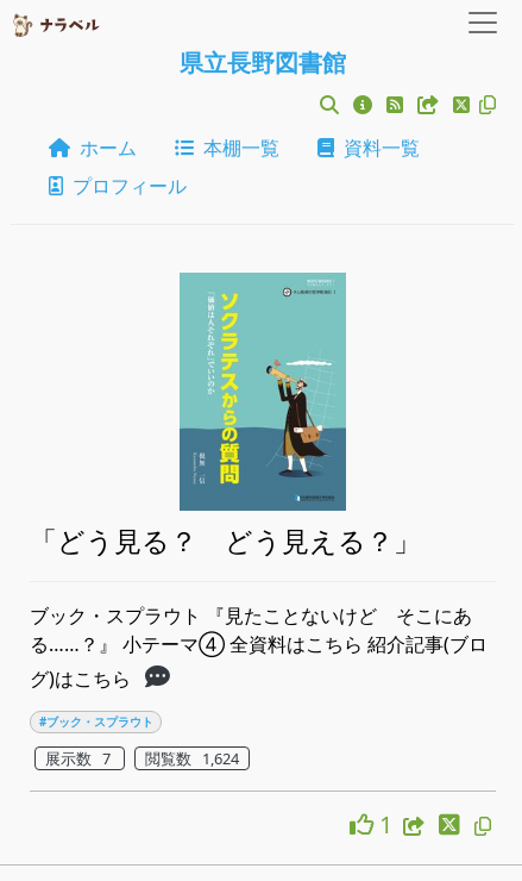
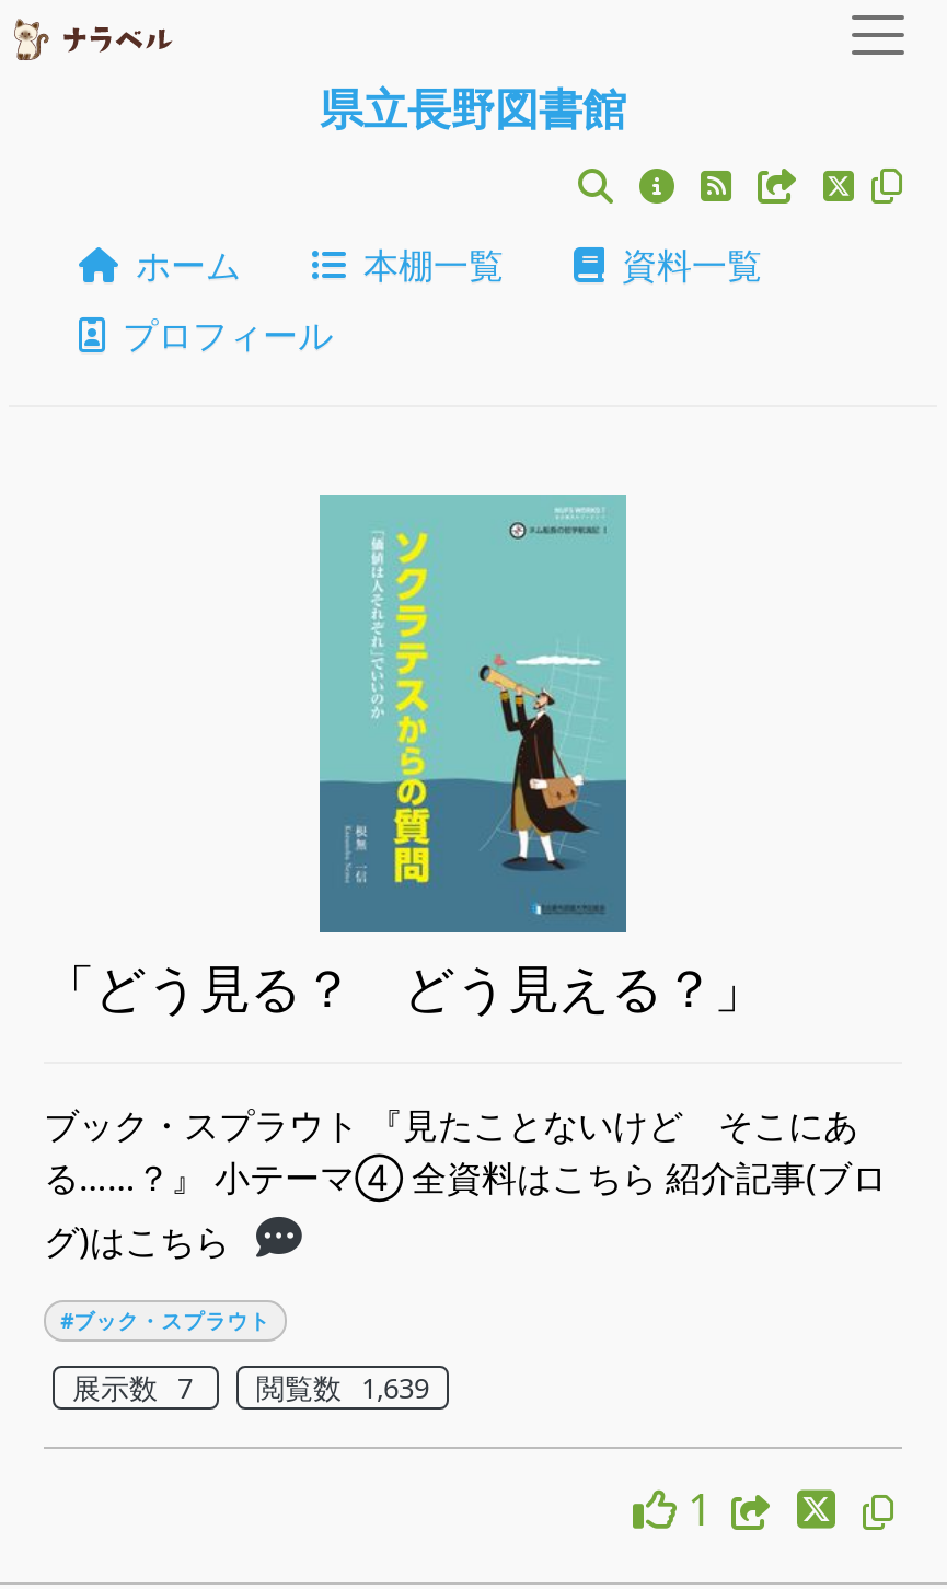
[45,748,239,769] 展示数 7 閲覧数 1,624 -> [72,1368,429,1407] 展示数 7 閲覧数 1,639

